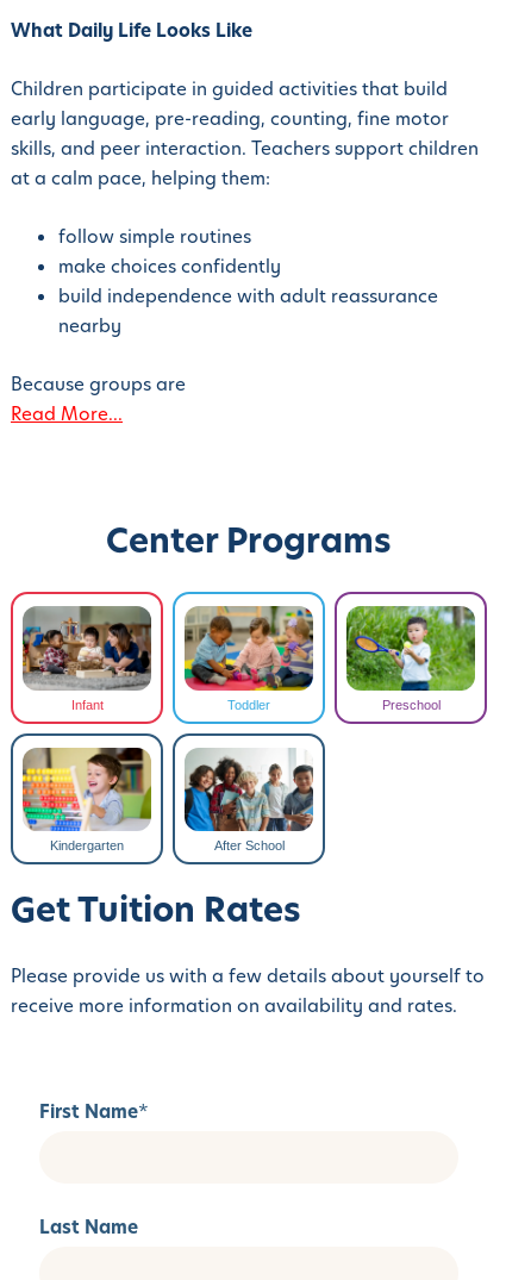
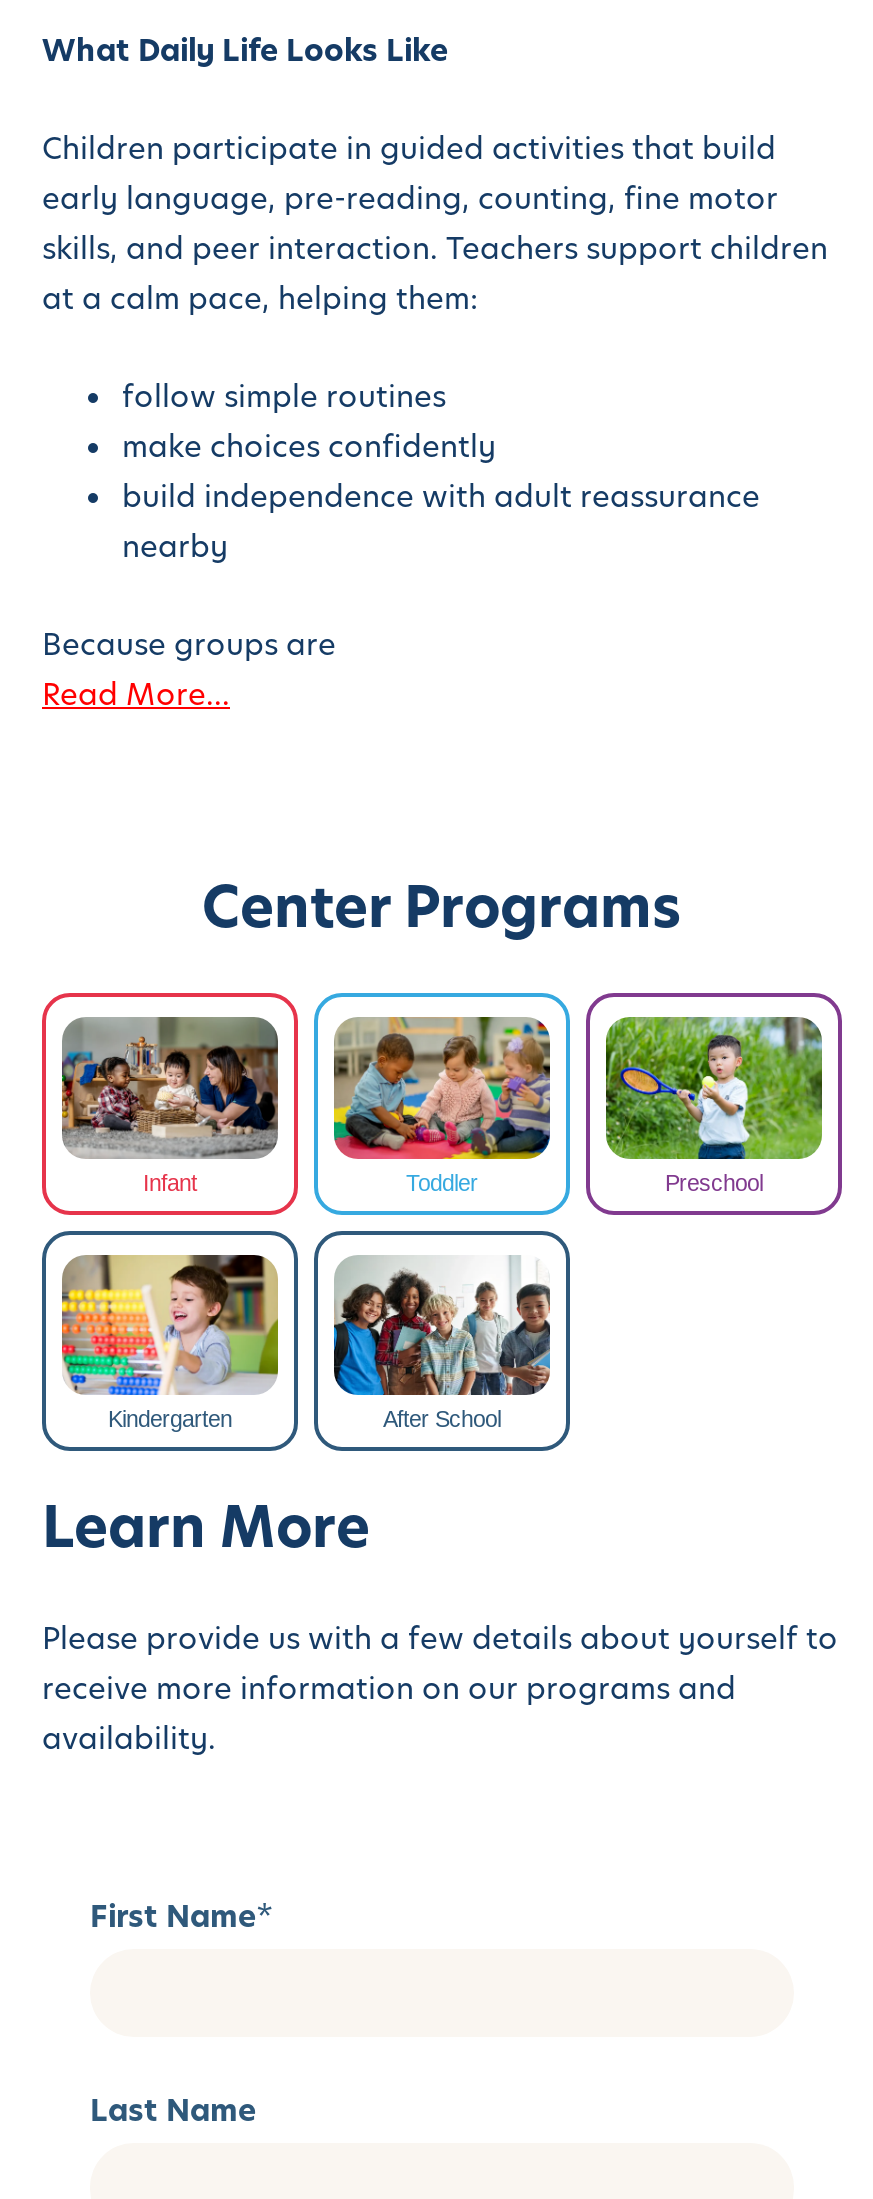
[11,886,301,933] Get Tuition Rates -> [42,1487,370,1567] Learn More
[11,993,457,1018] receive more information on availability and rates. -> [42,1667,736,1759] receive more information on our programs and | availability.

